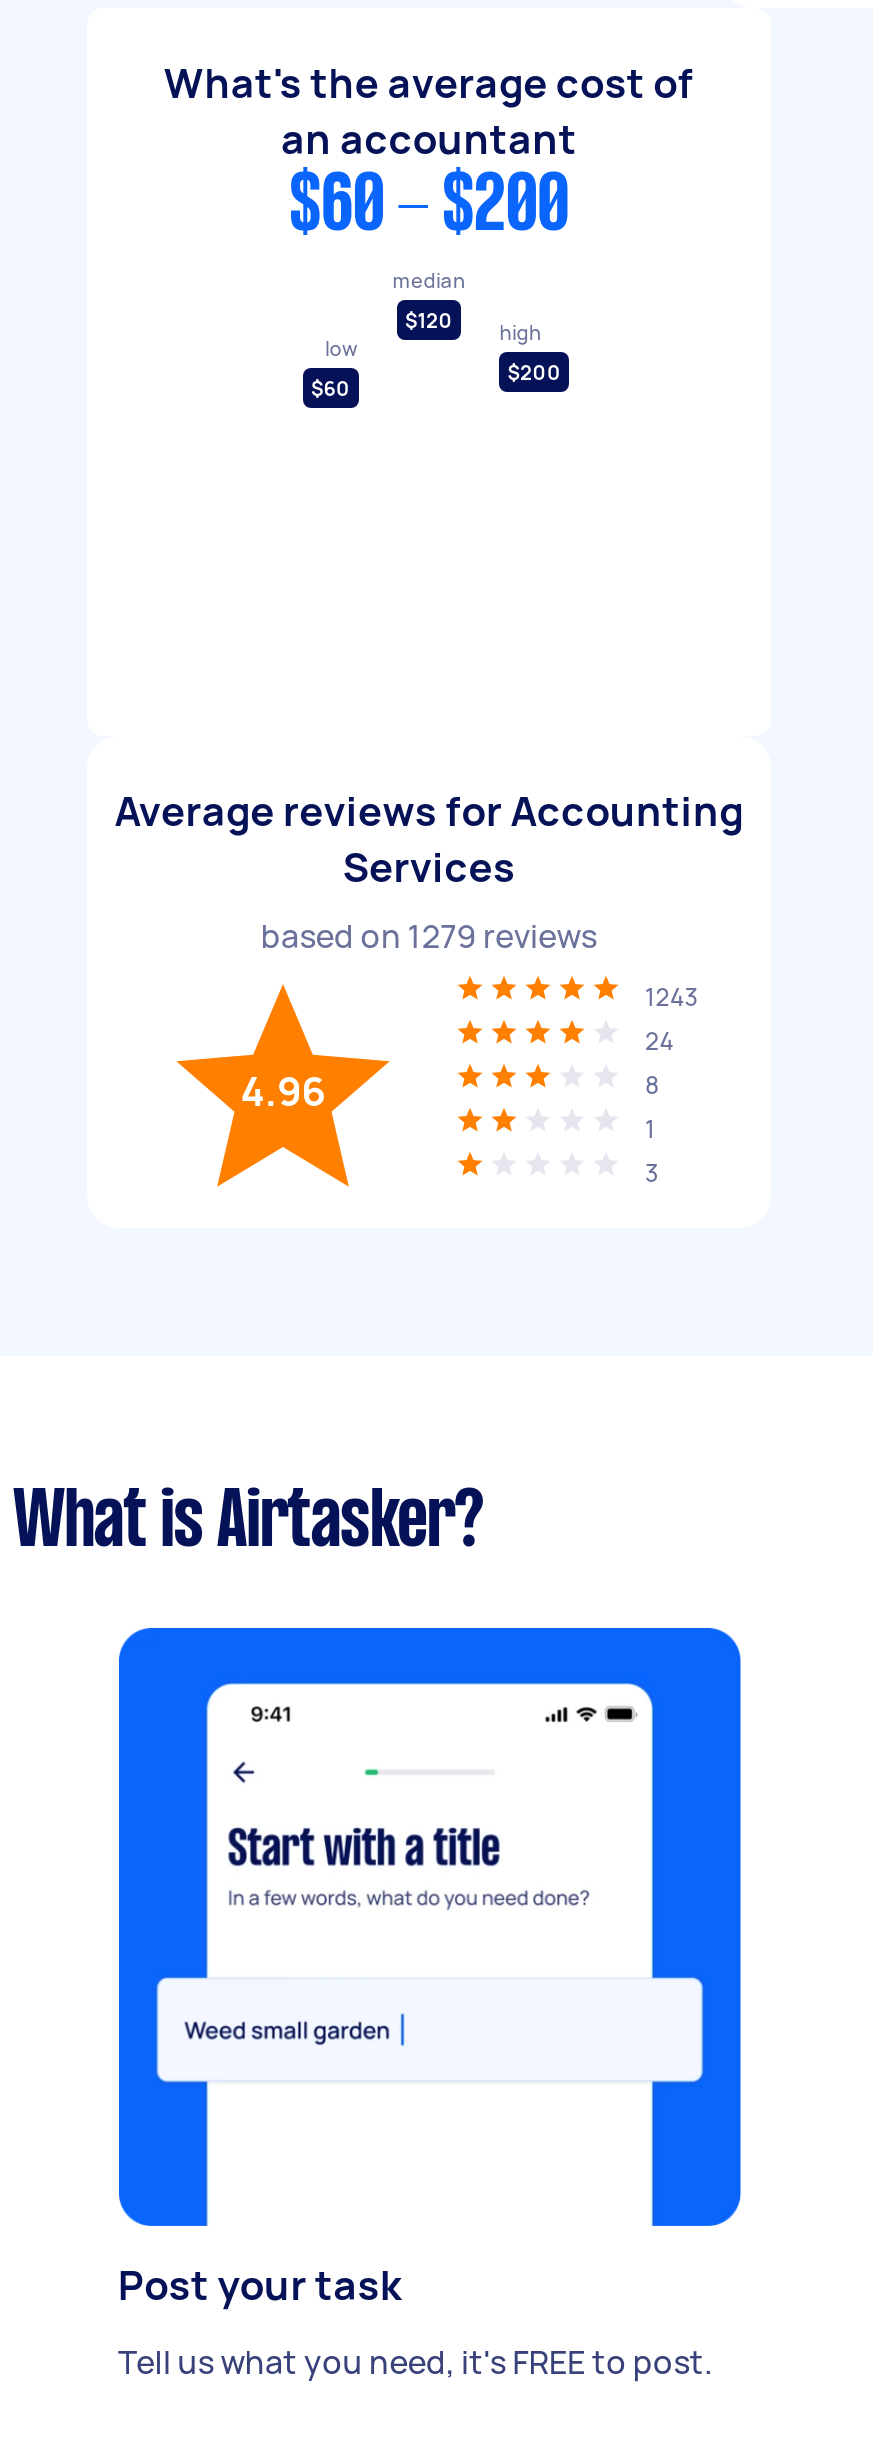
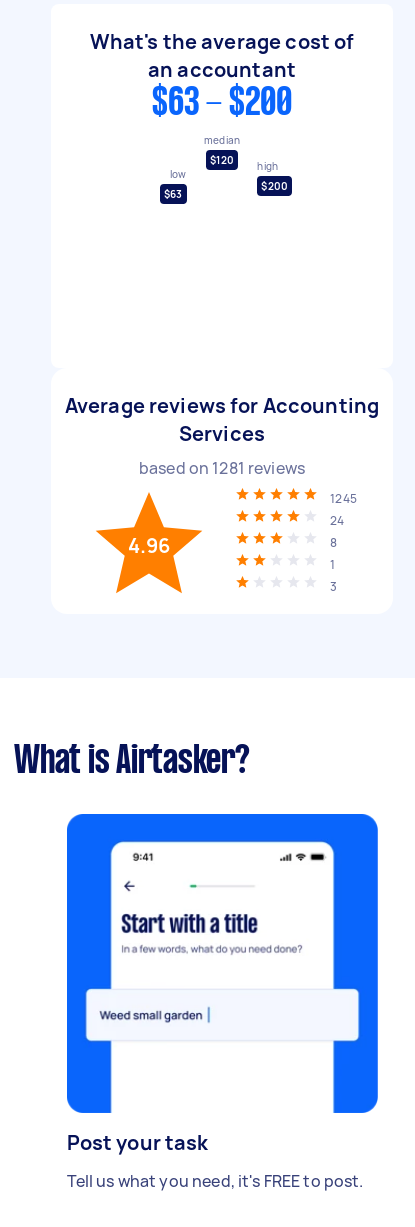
[289,172,569,244] $60 - $200 -> [152,86,292,122] $63 - $200
[311,374,350,402] $60 -> [164,187,183,201] $63
[261,914,597,958] based on 1279 reviews -> [139,457,305,479] based on 1281 reviews
[645,980,699,1014] 1243 -> [330,490,357,507] 1245

